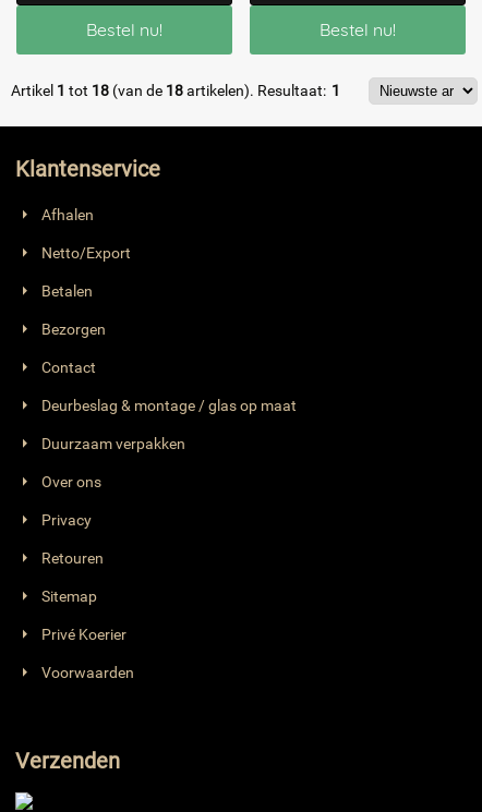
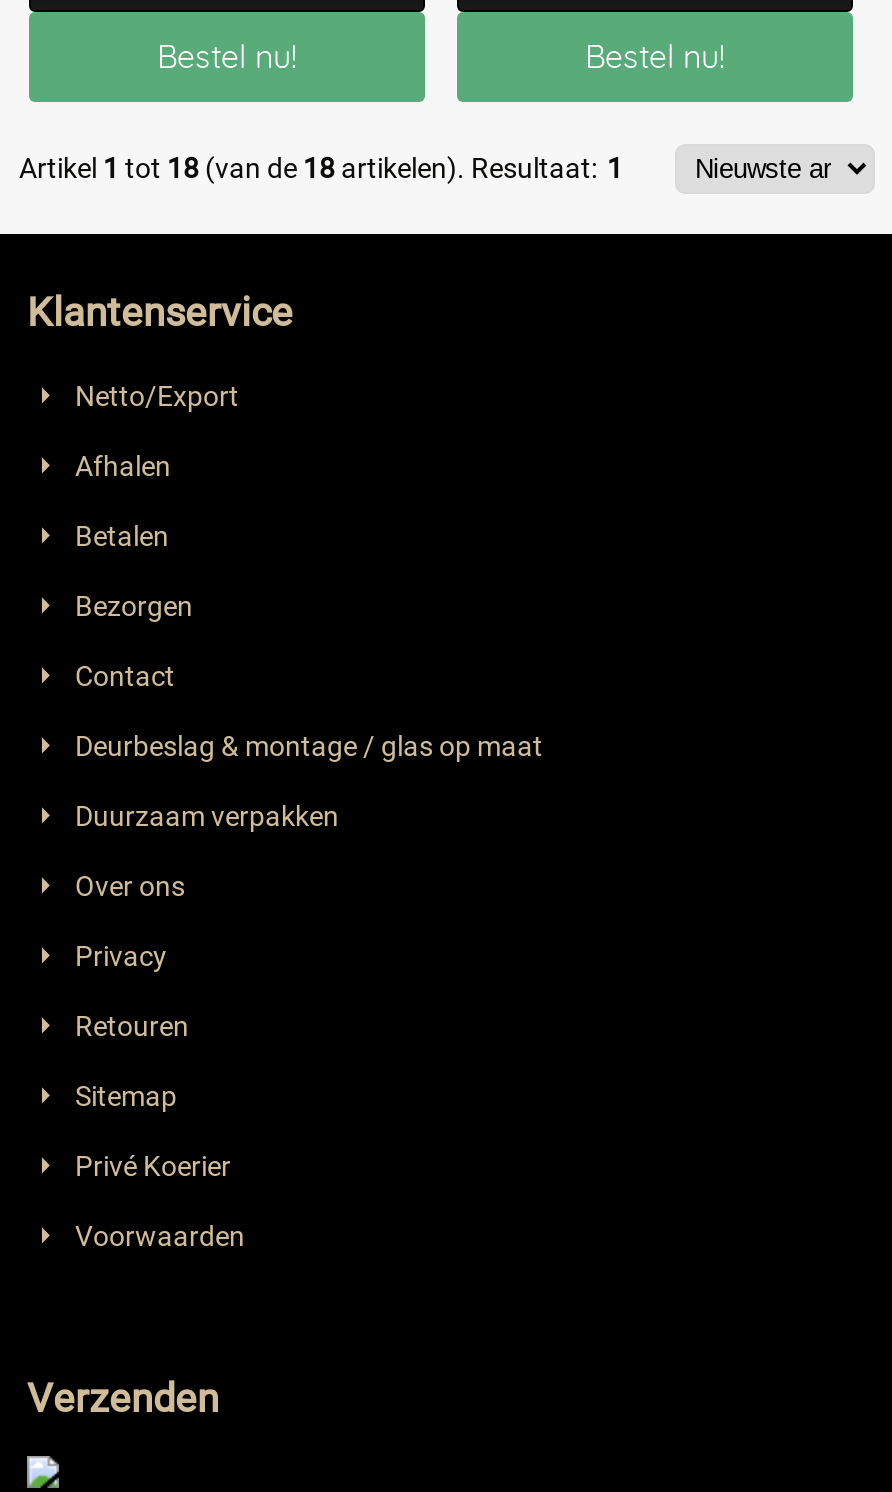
moved [41,206,94,223] -> [75,450,171,482]: Afhalen
moved [41,244,131,262] -> [75,380,239,412]: Netto/Export

